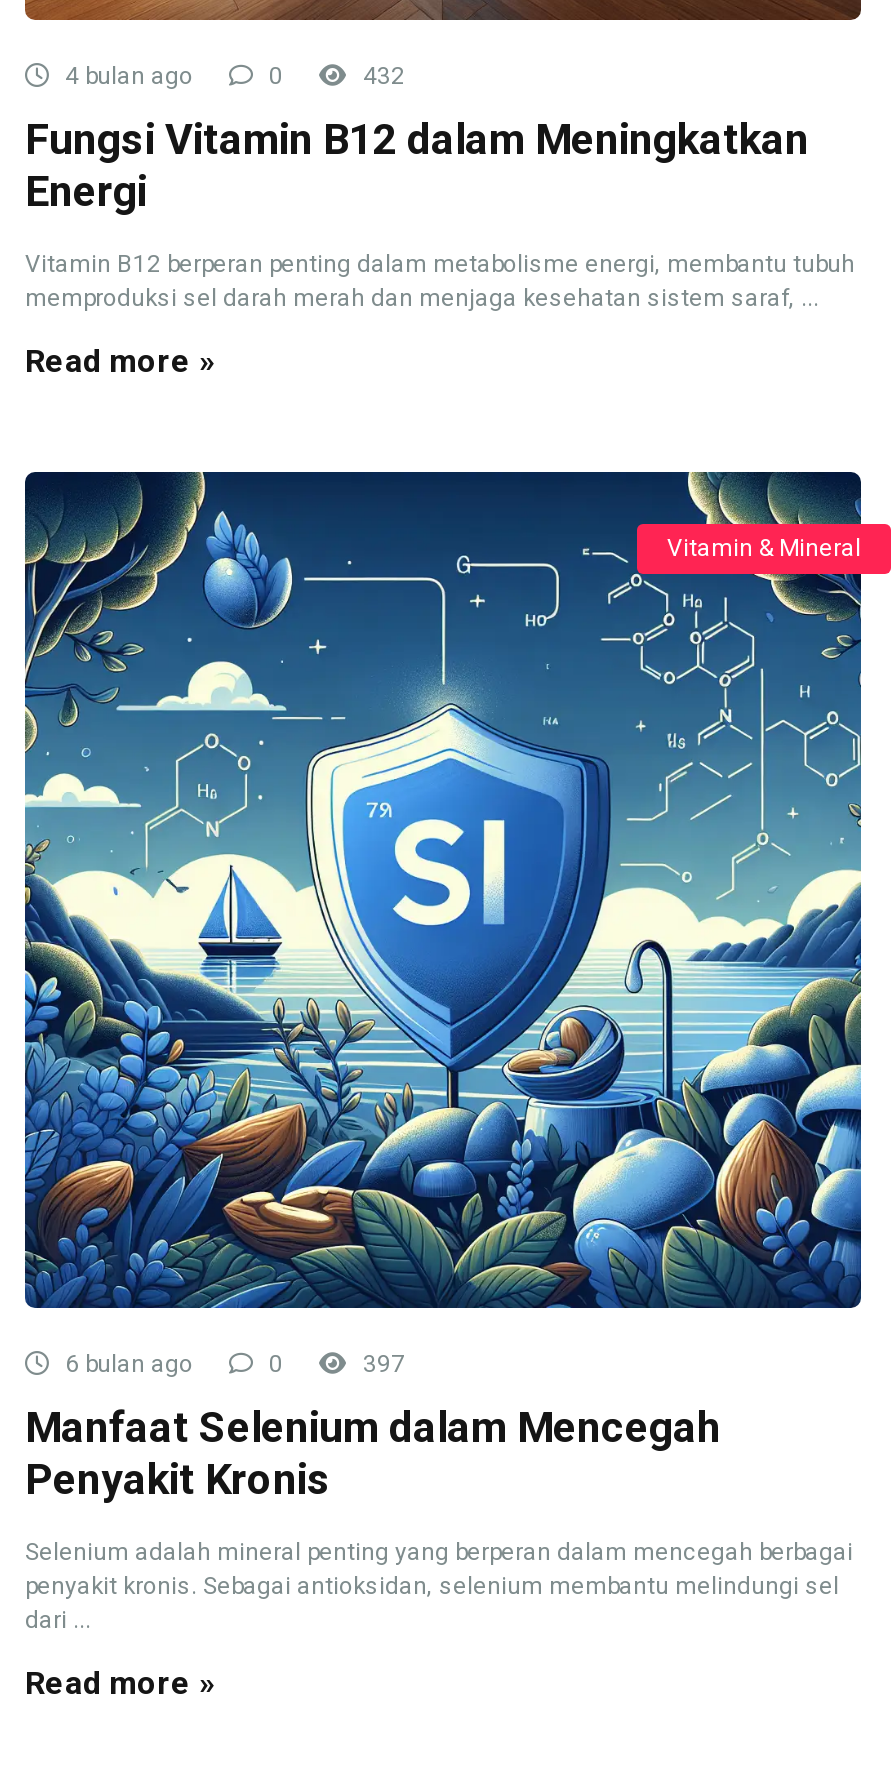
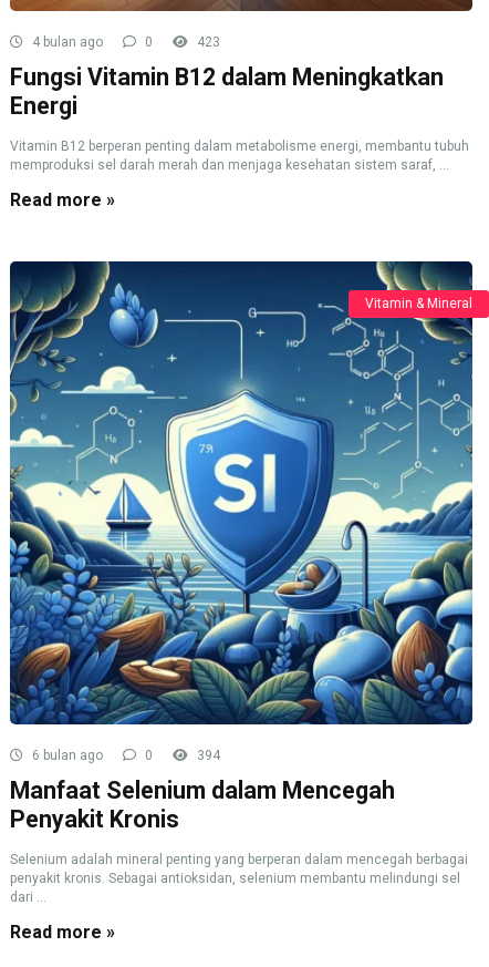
[357,62,405,90] 432 -> [194,34,220,50] 423
[357,1350,405,1378] 397 -> [194,748,220,763] 394

